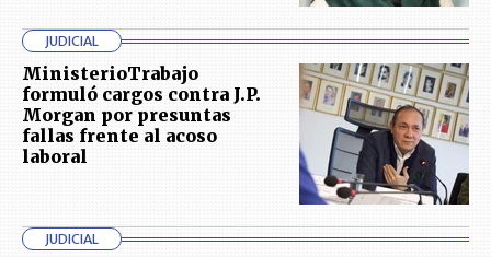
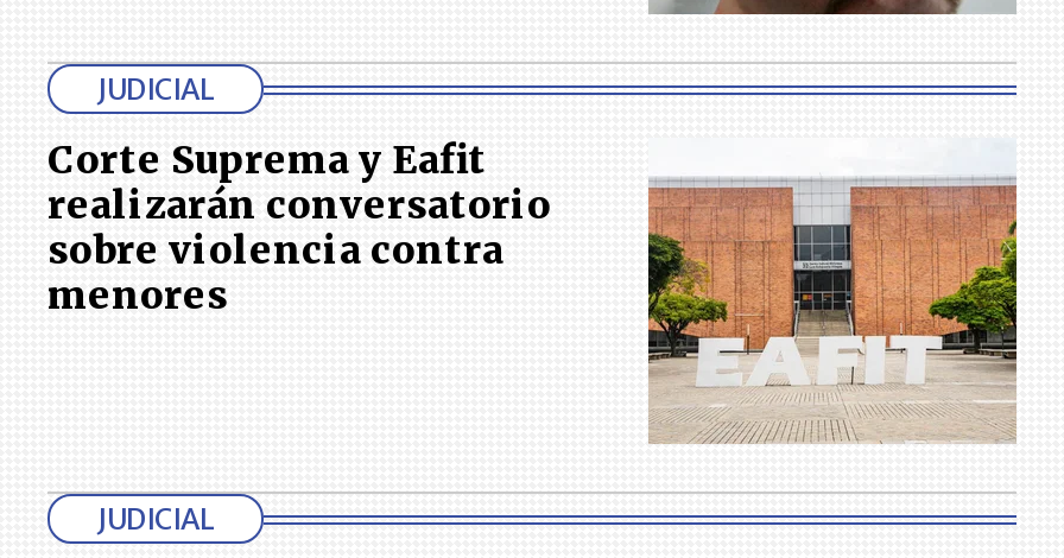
[22,62,470,206] [image] | MinisterioTrabajo | formuló cargos contra J.P. | Morgan por presuntas | fallas frente al acoso | laboral -> [47,136,1019,444] [image] | Corte Suprema y Eafit | realizarán conversatorio | sobre violencia contra | menores

